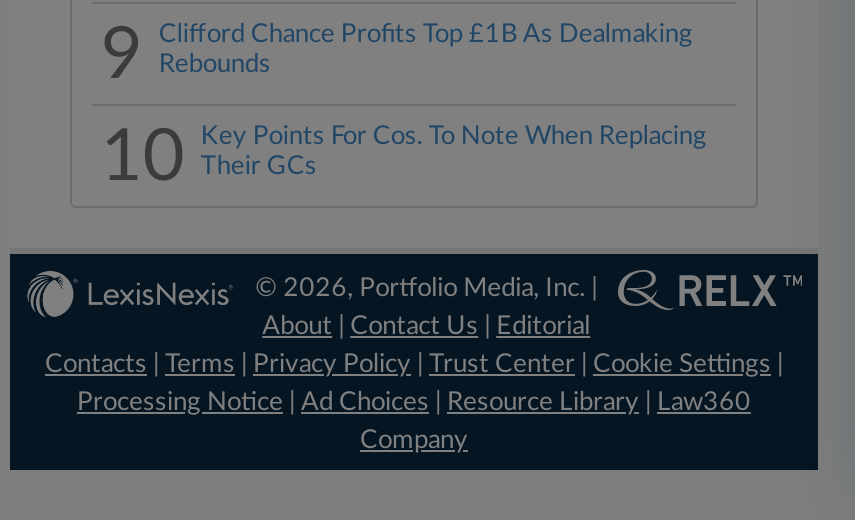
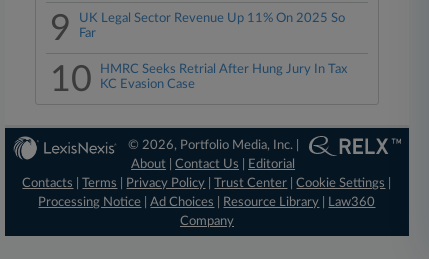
[159,22,693,78] Clifford Chance Profits Top £1B As Dealmaking | Rebounds -> [79,12,345,40] UK Legal Sector Revenue Up 11% On 2025 So | Far
[201,124,707,180] Key Points For Cos. To Note When Replacing | Their GCs -> [100,63,347,91] HMRC Seeks Retrial After Hung Jury In Tax | KC Evasion Case

